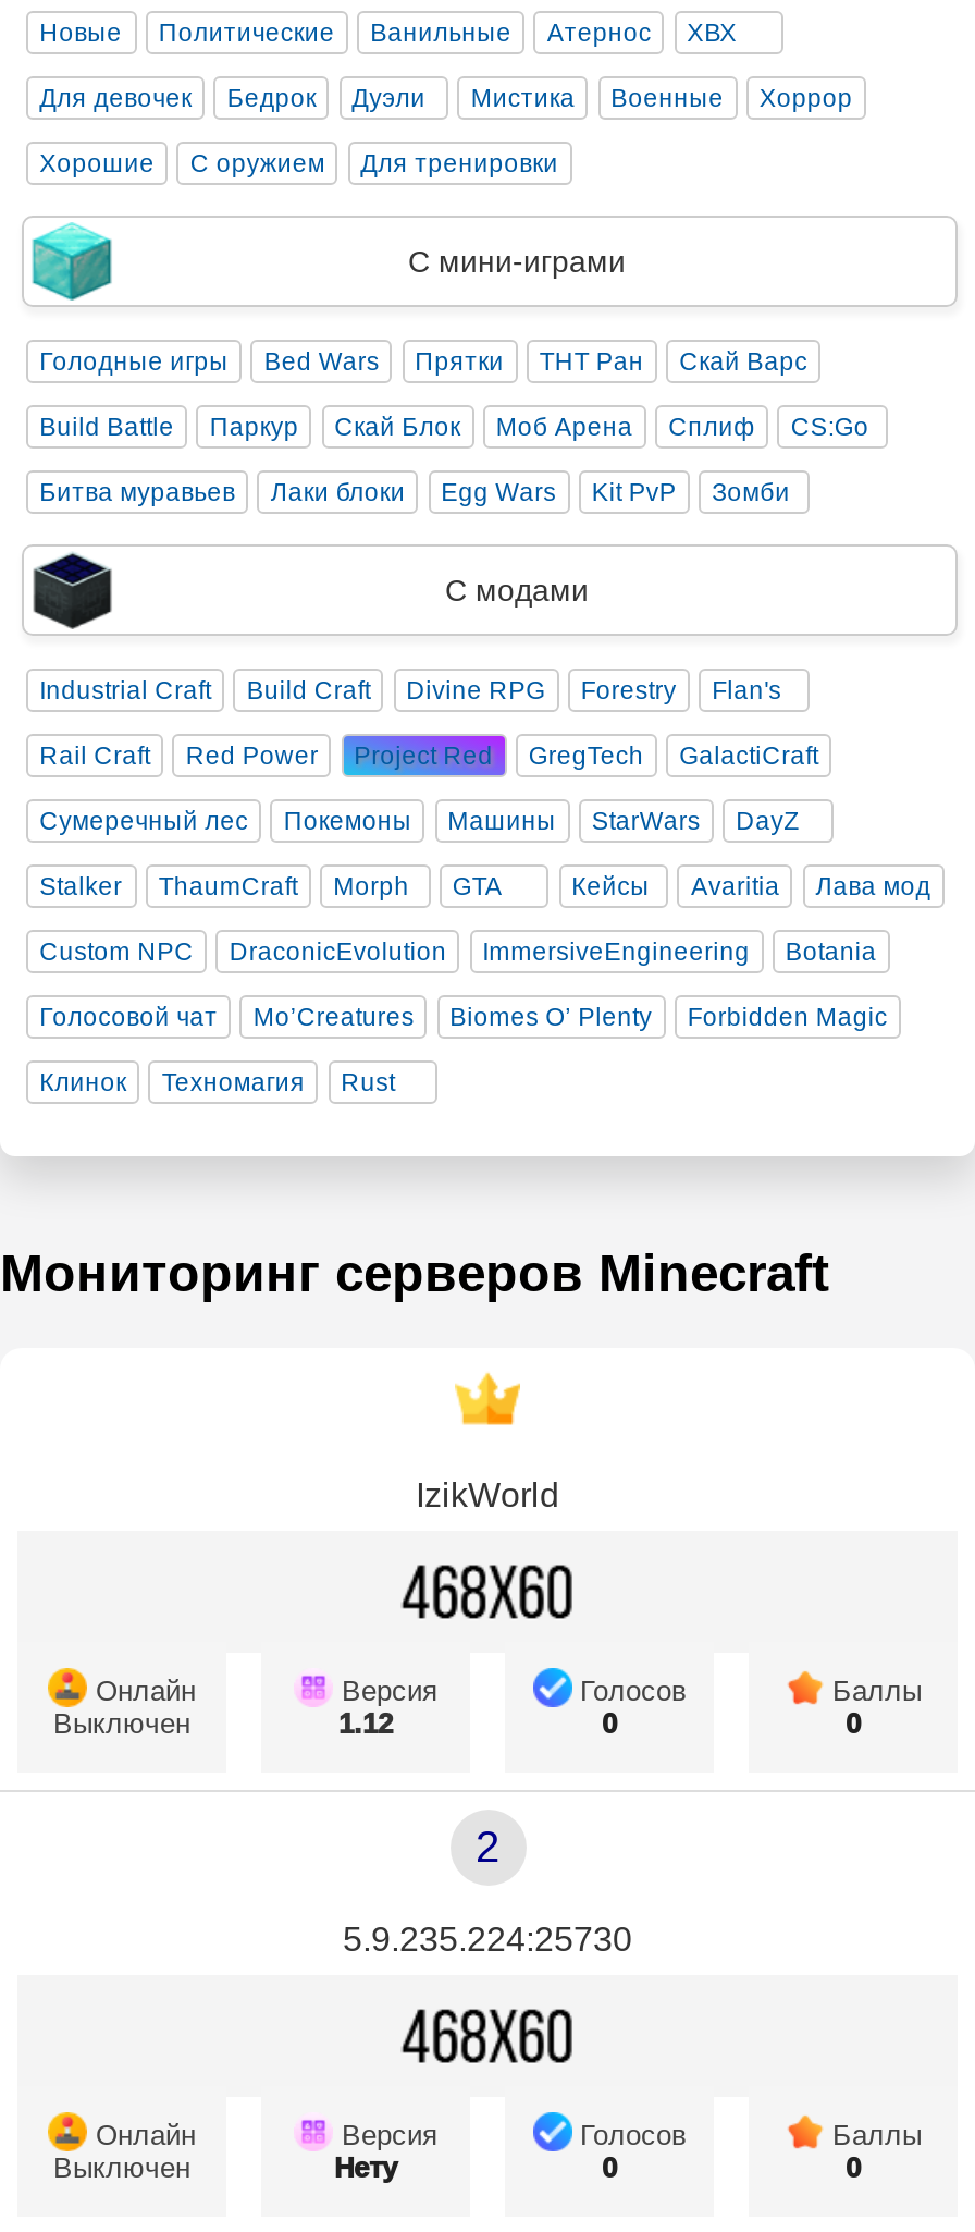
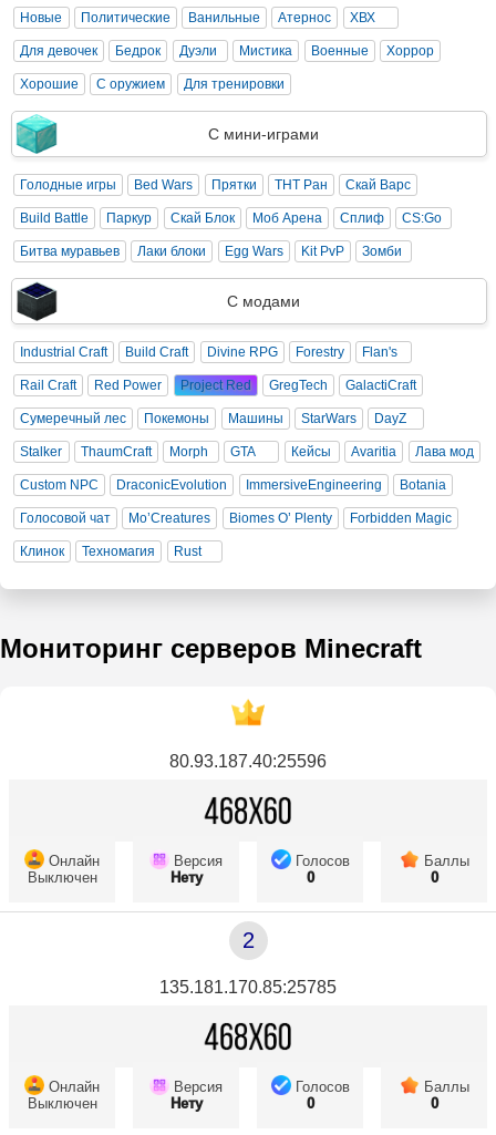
[416,1477,559,1514] IzikWorld -> [169,752,327,771] 80.93.187.40:25596
[338,1708,393,1740] 1.12 -> [170,869,202,886] Нету
[343,1921,632,1958] 5.9.235.224:25730 -> [159,978,337,997] 135.181.170.85:25785

